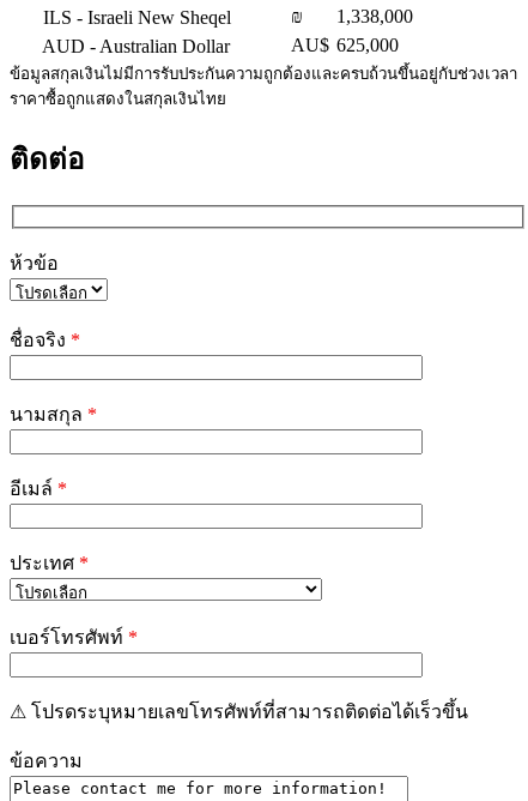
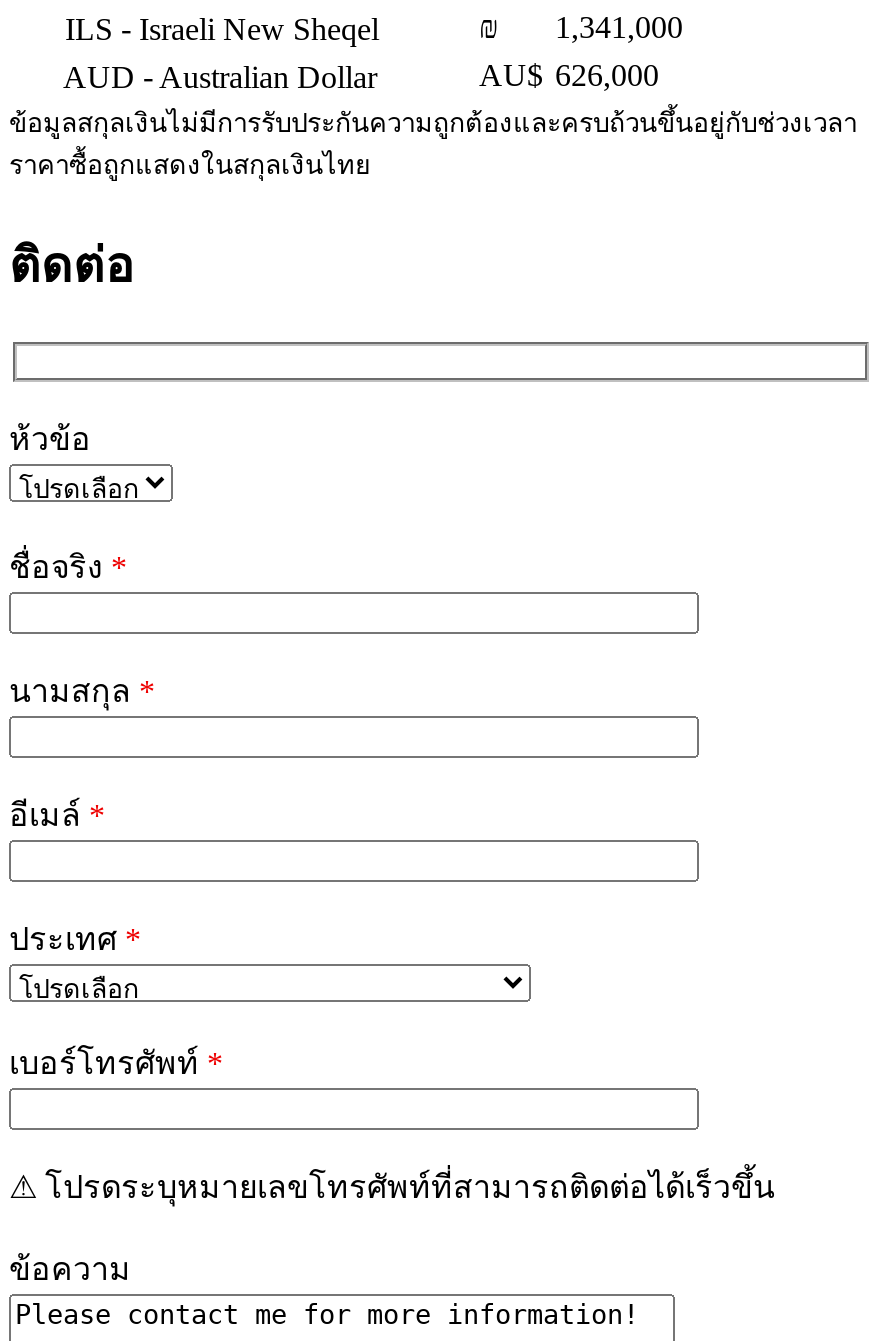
[336,6,413,26] 1,338,000 -> [555,9,683,43] 1,341,000
[291,34,399,55] AU$ 625,000 -> [479,57,659,91] AU$ 626,000

